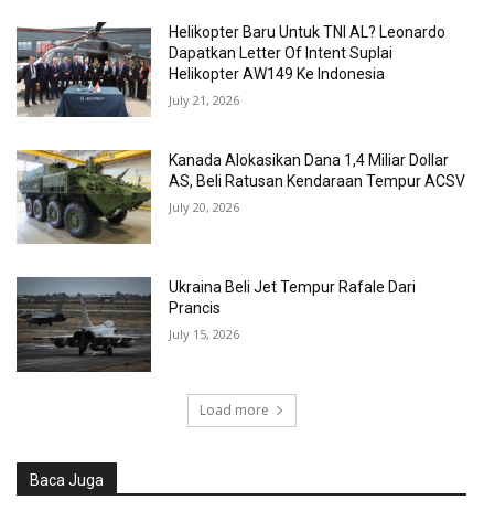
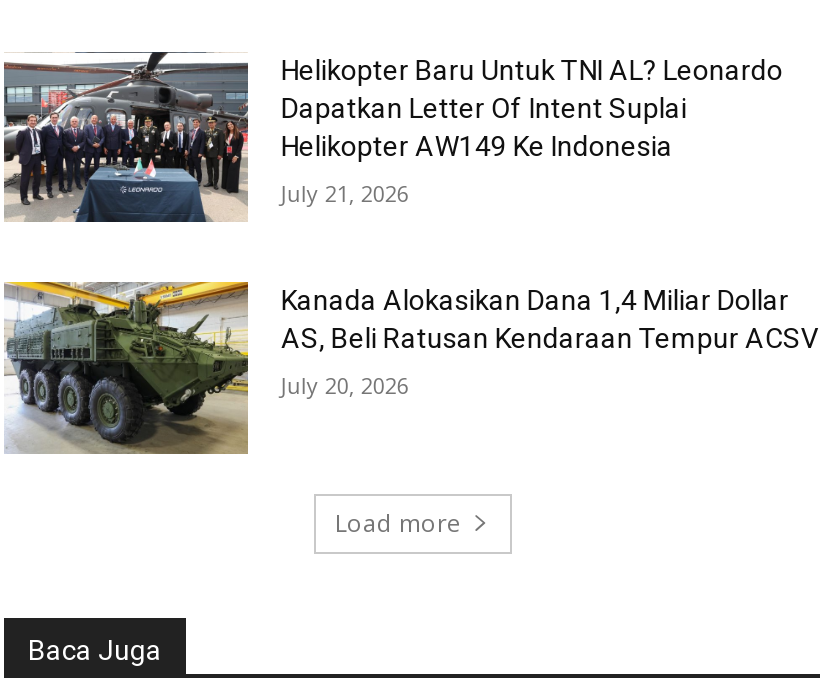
[15,276,416,373] [image] | Ukraina Beli Jet Tempur Rafale Dari | Prancis | July 15, 2026 -> none

